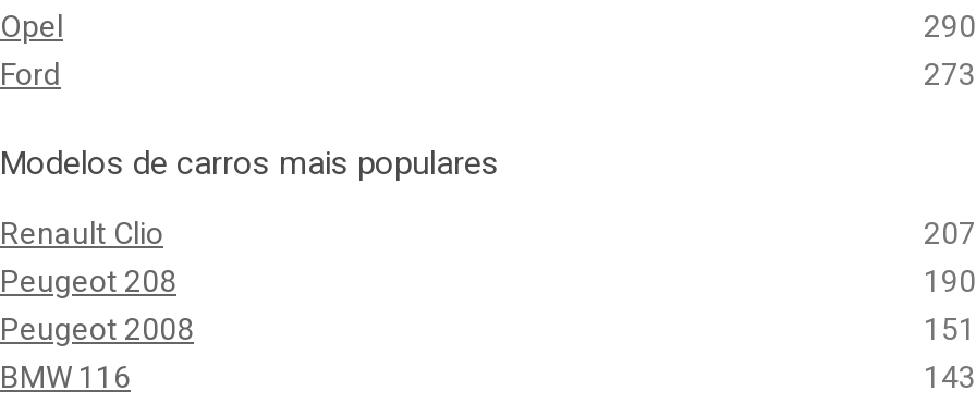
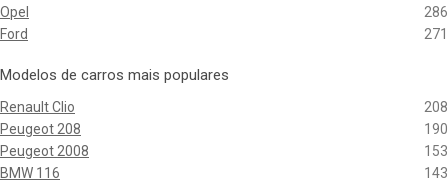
[924,9,976,44] 290 -> [424,4,448,20] 286
[924,57,976,91] 273 -> [424,26,448,42] 271
[924,216,976,251] 207 -> [424,99,448,115] 208
[924,312,976,346] 151 -> [424,143,448,159] 153

